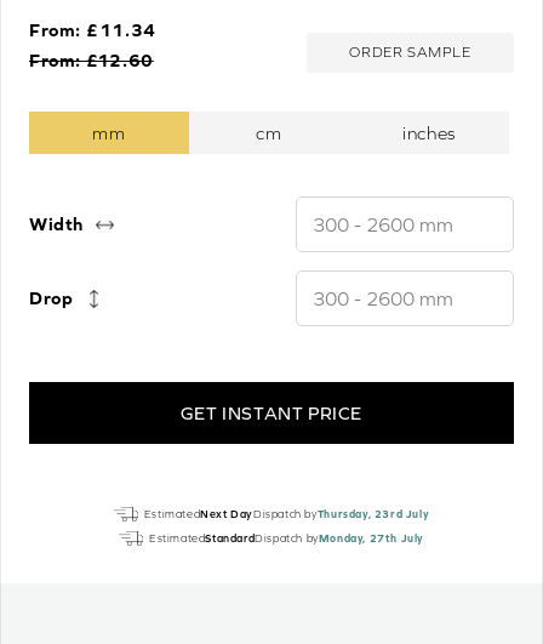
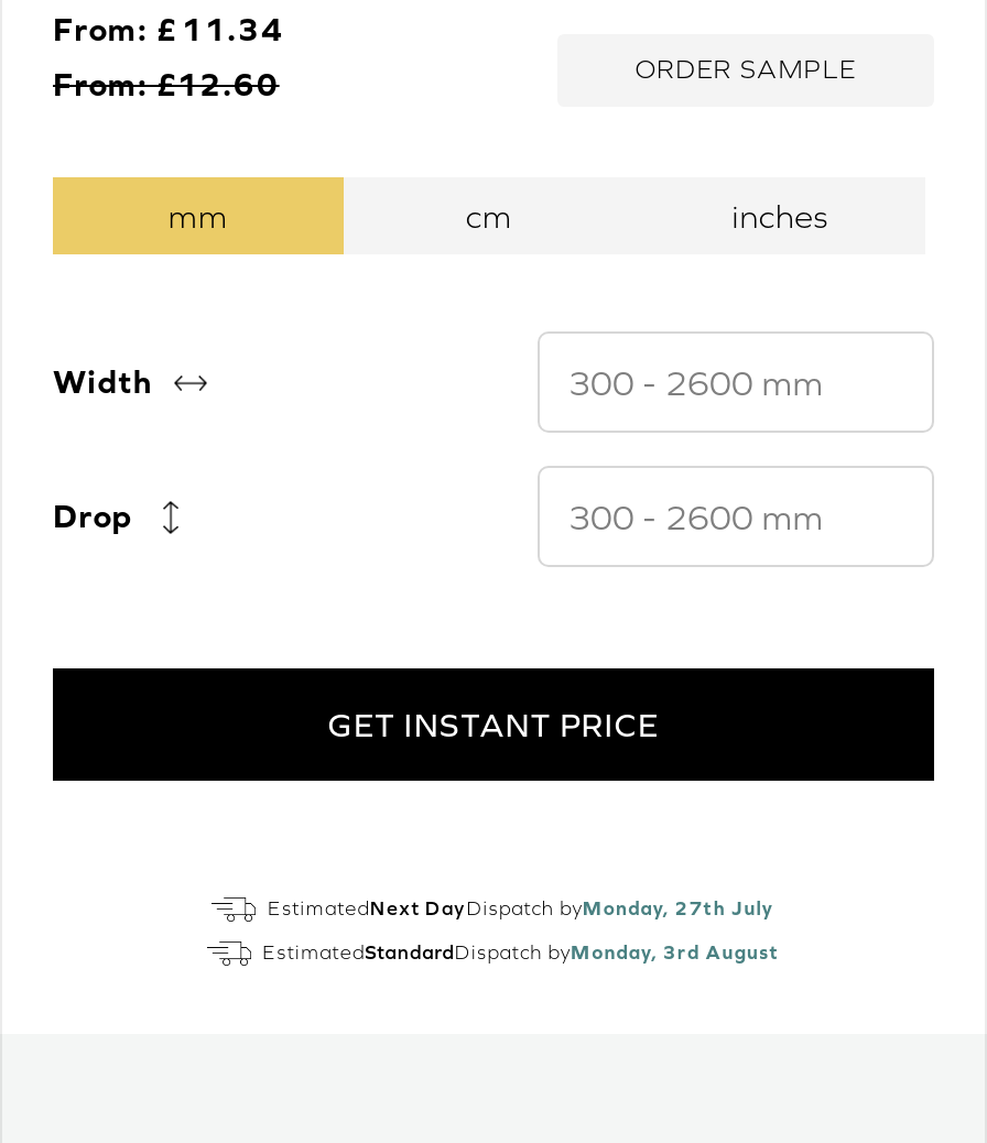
[144,508,429,520] EstimatedNext Day Dispatch byThursday, 23rd July -> [268,897,774,919] EstimatedNext Day Dispatch byMonday, 27th July
[149,532,424,544] EstimatedStandardDispatch byMonday, 27th July -> [263,941,779,963] EstimatedStandardDispatch byMonday, 3rd August

